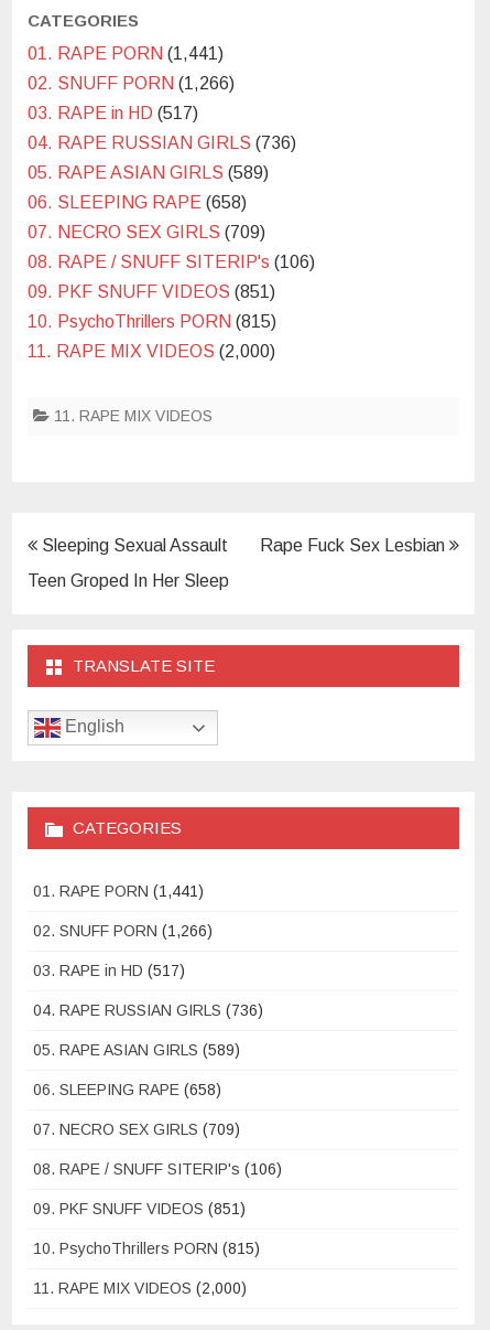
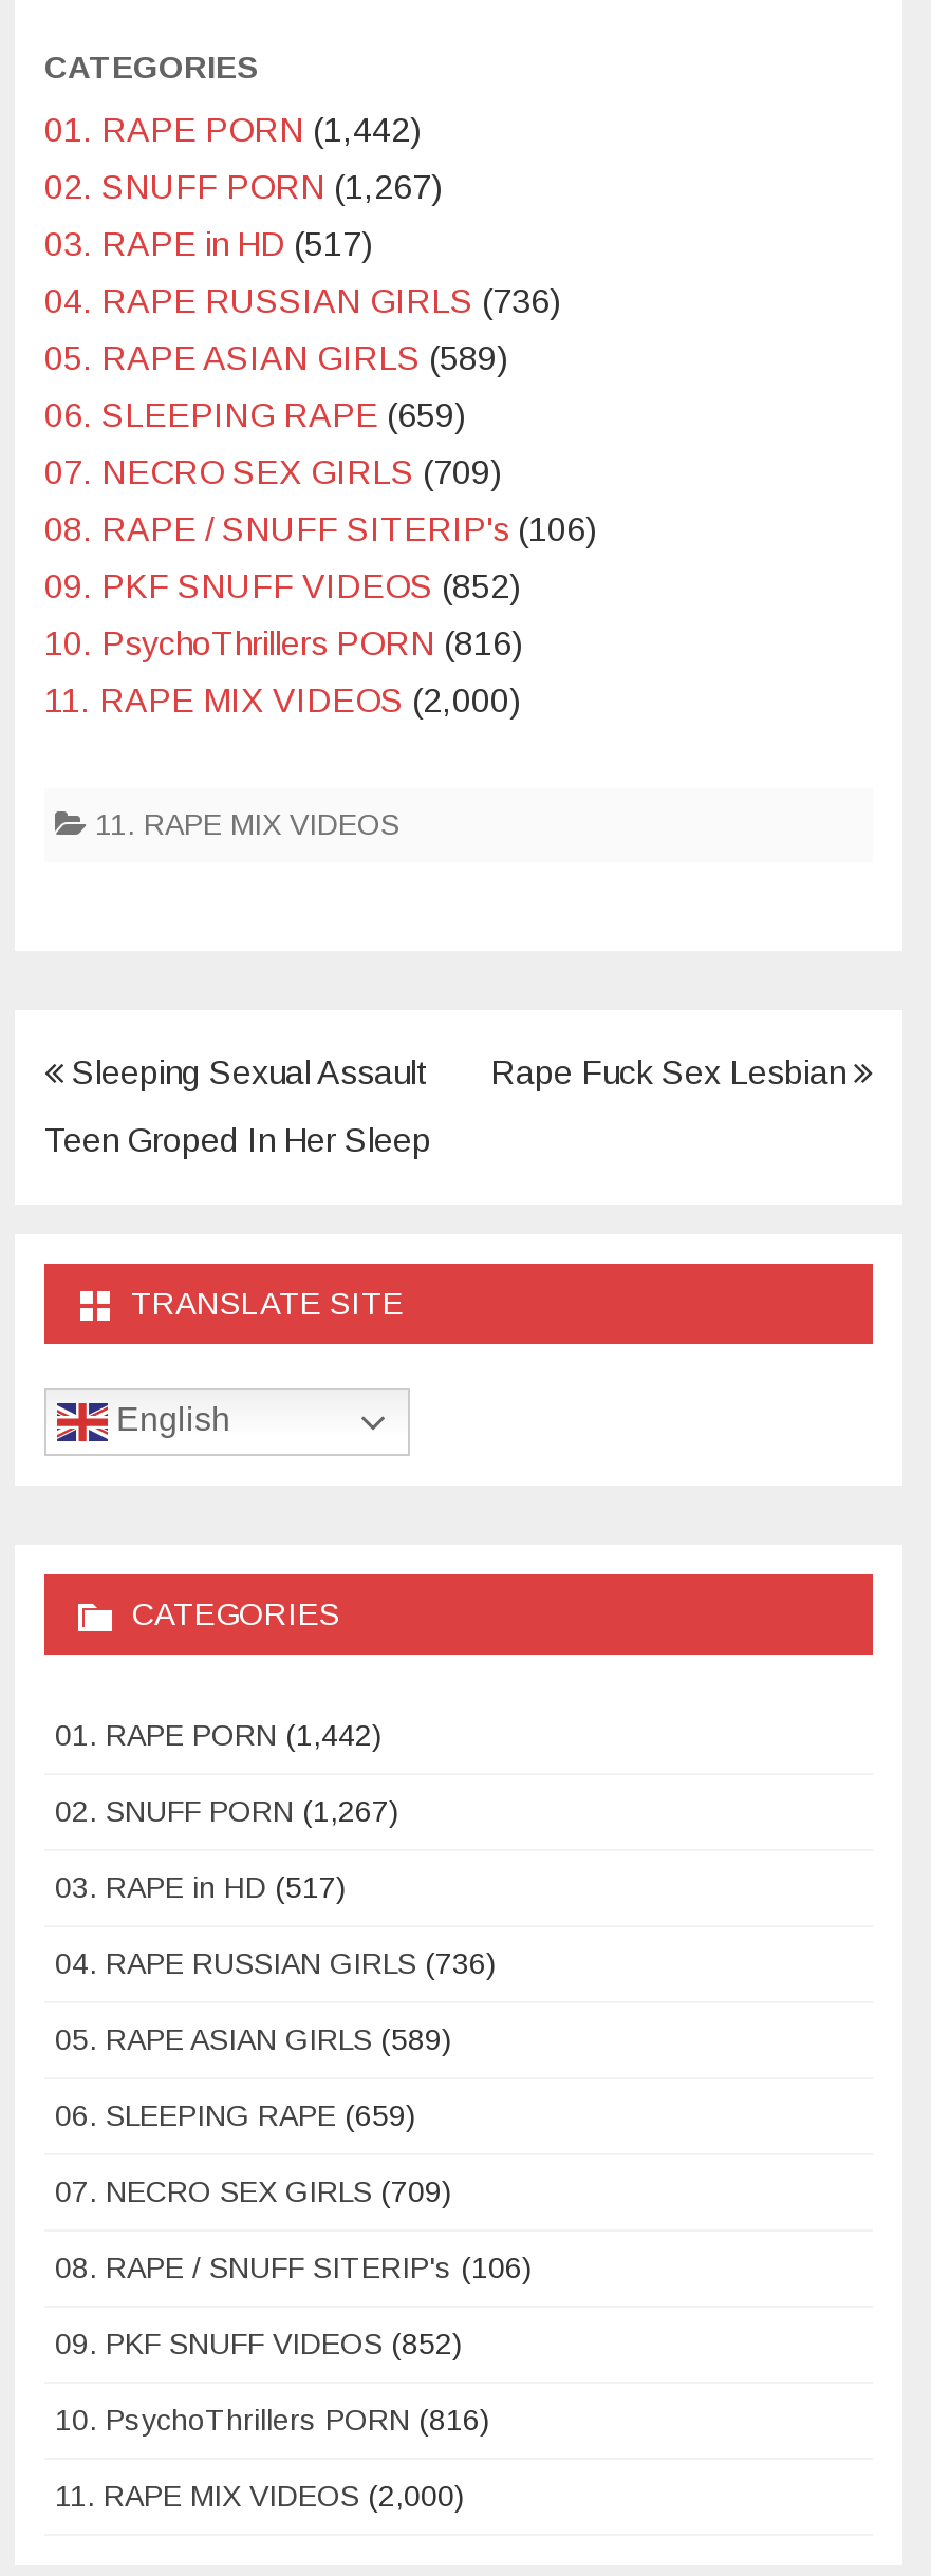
[28,45,224,63] 01. RAPE PORN (1,441) -> [44,113,421,149] 01. RAPE PORN (1,442)
[28,74,235,93] 02. SNUFF PORN (1,266) -> [44,170,442,206] 02. SNUFF PORN (1,267)
[28,193,247,212] 06. SLEEPING RAPE (658) -> [44,398,465,434] 06. SLEEPING RAPE (659)
[28,283,275,302] 09. PKF SNUFF VIDEOS (851) -> [44,569,520,605] 09. PKF SNUFF VIDEOS (852)
[28,313,276,331] 10. PsychoThrillers PORN (815) -> [44,626,522,662] 10. PsychoThrillers PORN (816)
[33,883,204,900] 01. RAPE PORN (1,441) -> [55,1719,383,1753] 01. RAPE PORN (1,442)
[33,922,213,940] 02. SNUFF PORN (1,266) -> [55,1795,399,1829] 02. SNUFF PORN (1,267)
[33,1081,221,1099] 06. SLEEPING RAPE (658) -> [55,2099,416,2133] 06. SLEEPING RAPE (659)
[33,1200,246,1218] 09. PKF SNUFF VIDEOS (851) -> [55,2327,463,2361] 09. PKF SNUFF VIDEOS (852)
[33,1240,260,1258] 10. PsychoThrillers PORN (815) -> [55,2404,490,2437] 10. PsychoThrillers PORN (816)

